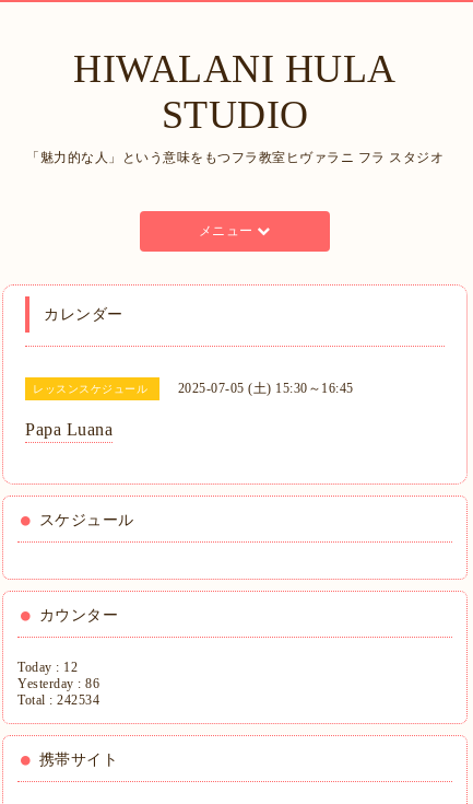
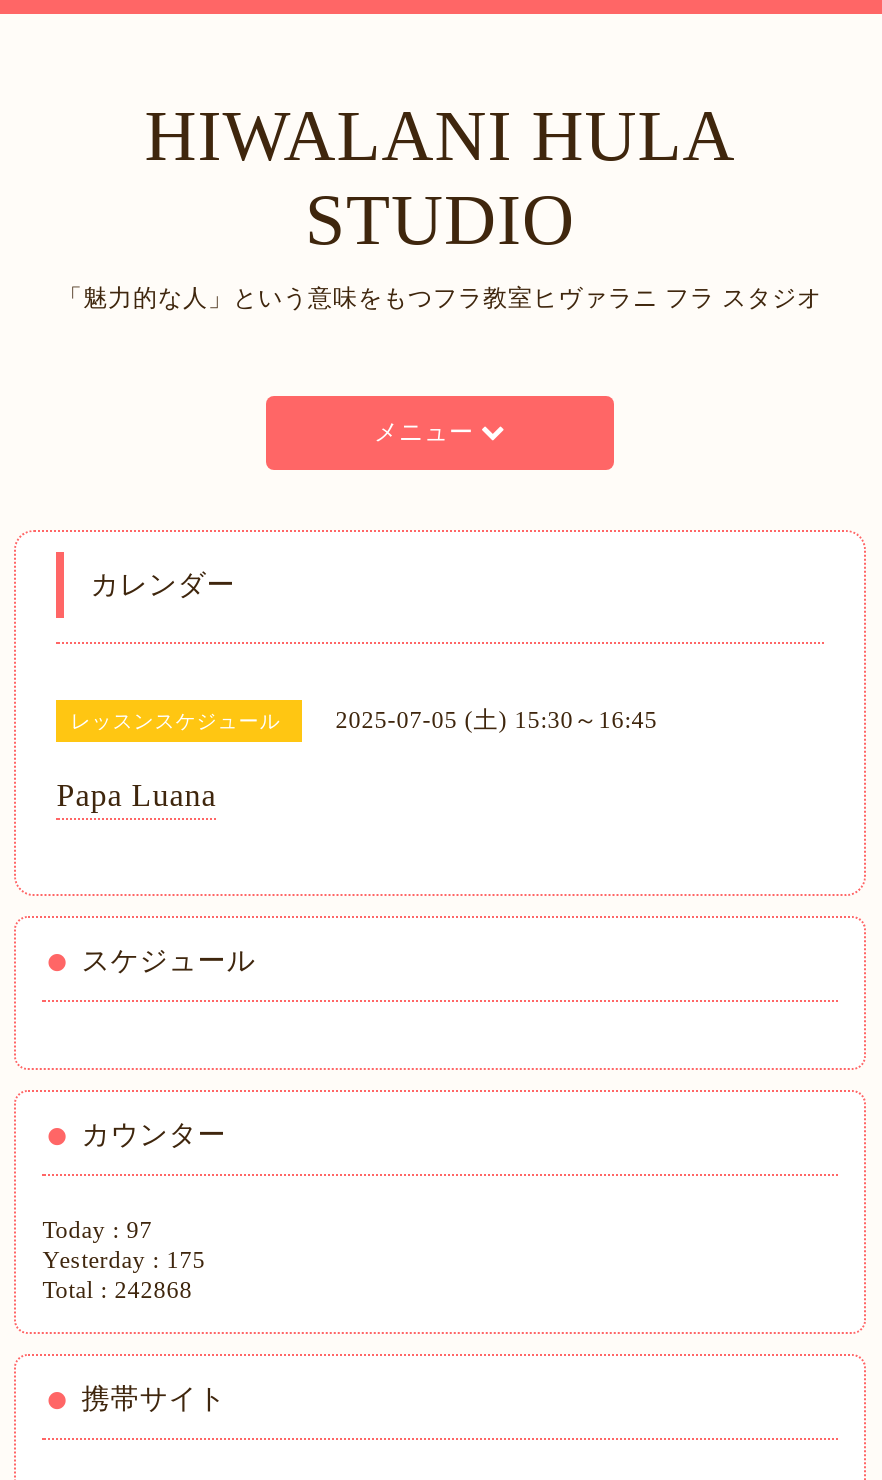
[18,660,78,675] Today : 12 -> [42,1216,152,1244] Today : 97
[18,676,100,691] Yesterday : 86 -> [42,1246,205,1274] Yesterday : 175
[18,692,100,708] Total : 242534 -> [42,1276,192,1304] Total : 242868

